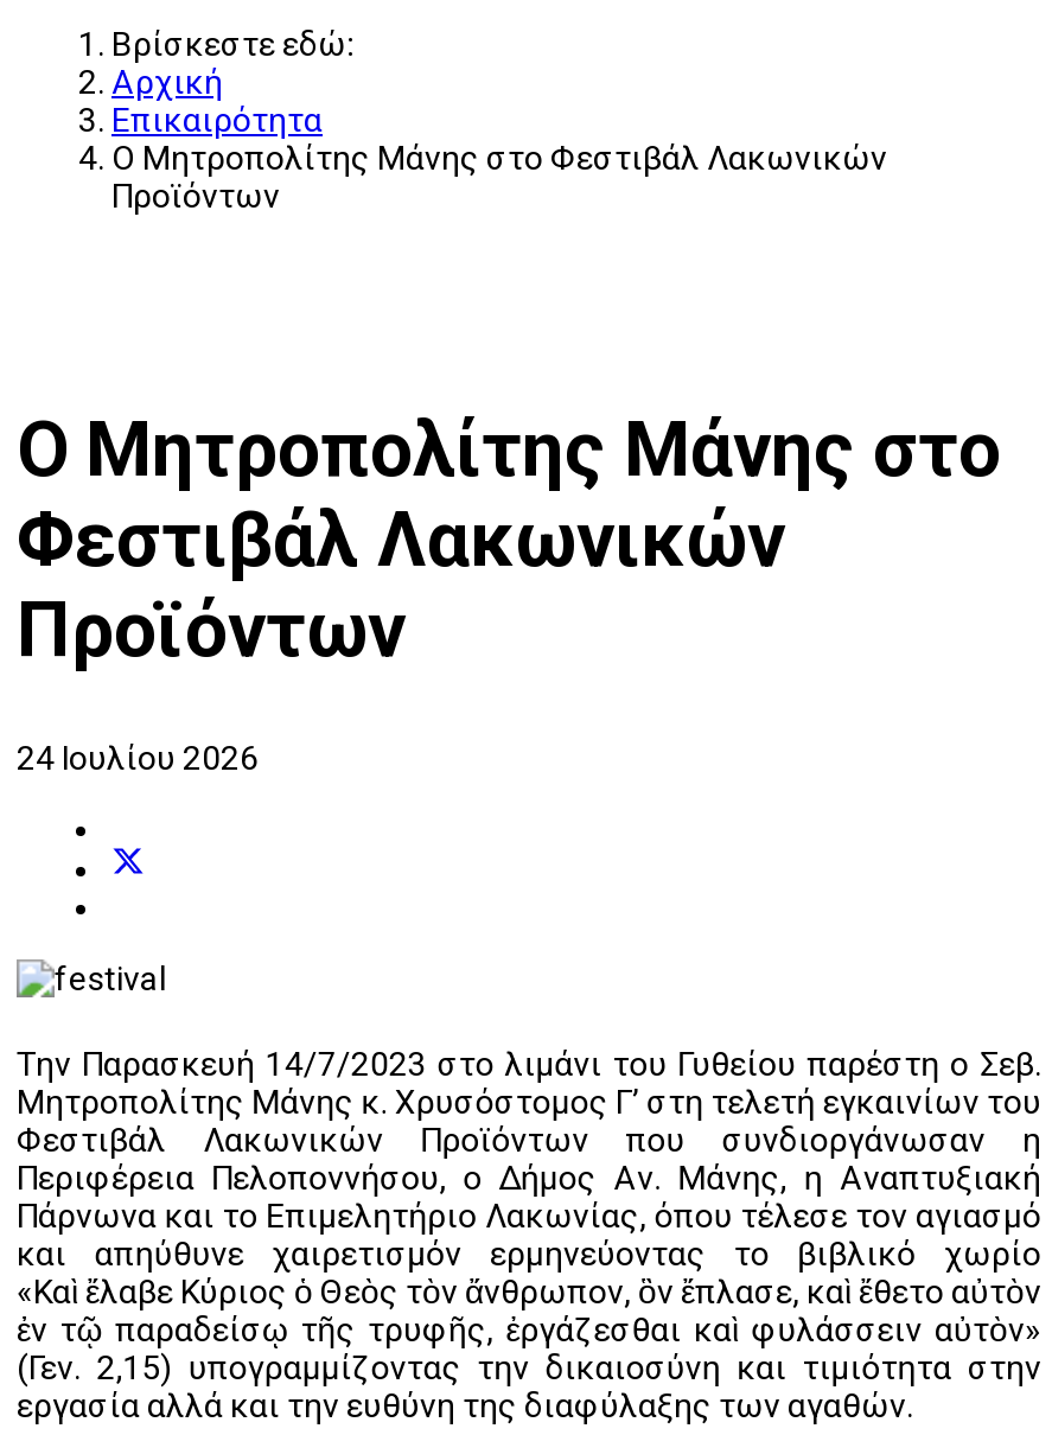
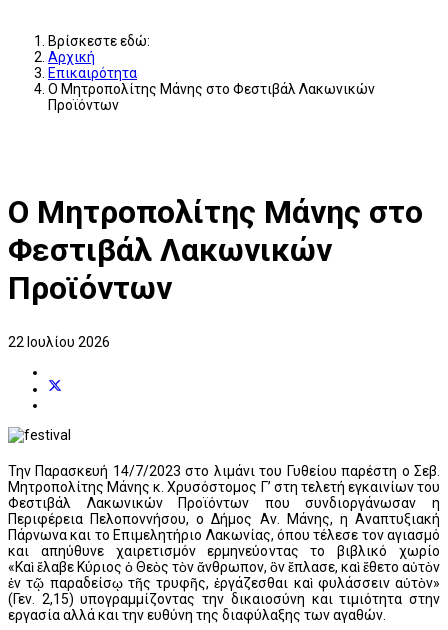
[17,739,259,777] 24 Ιουλίου 2026 -> [8,334,110,350] 22 Ιουλίου 2026

